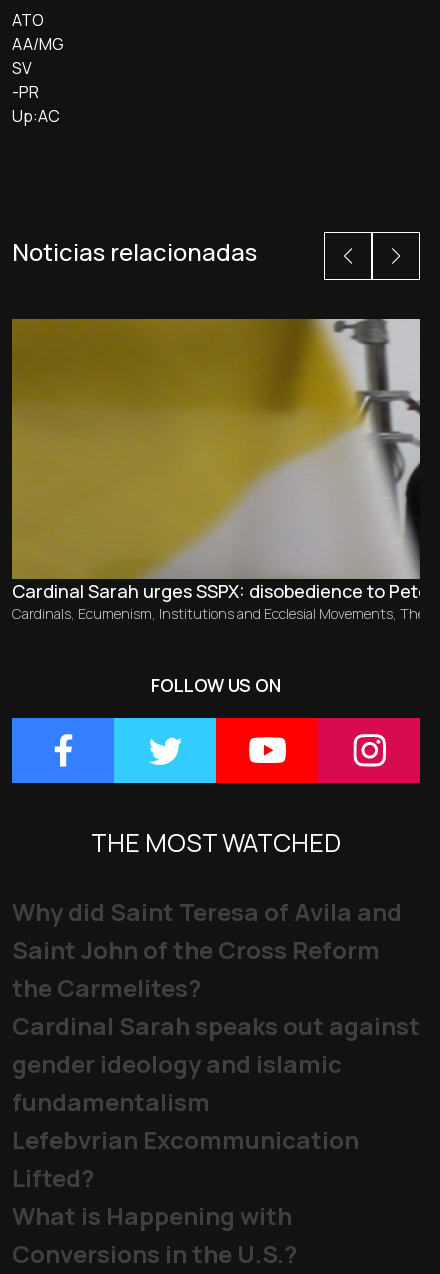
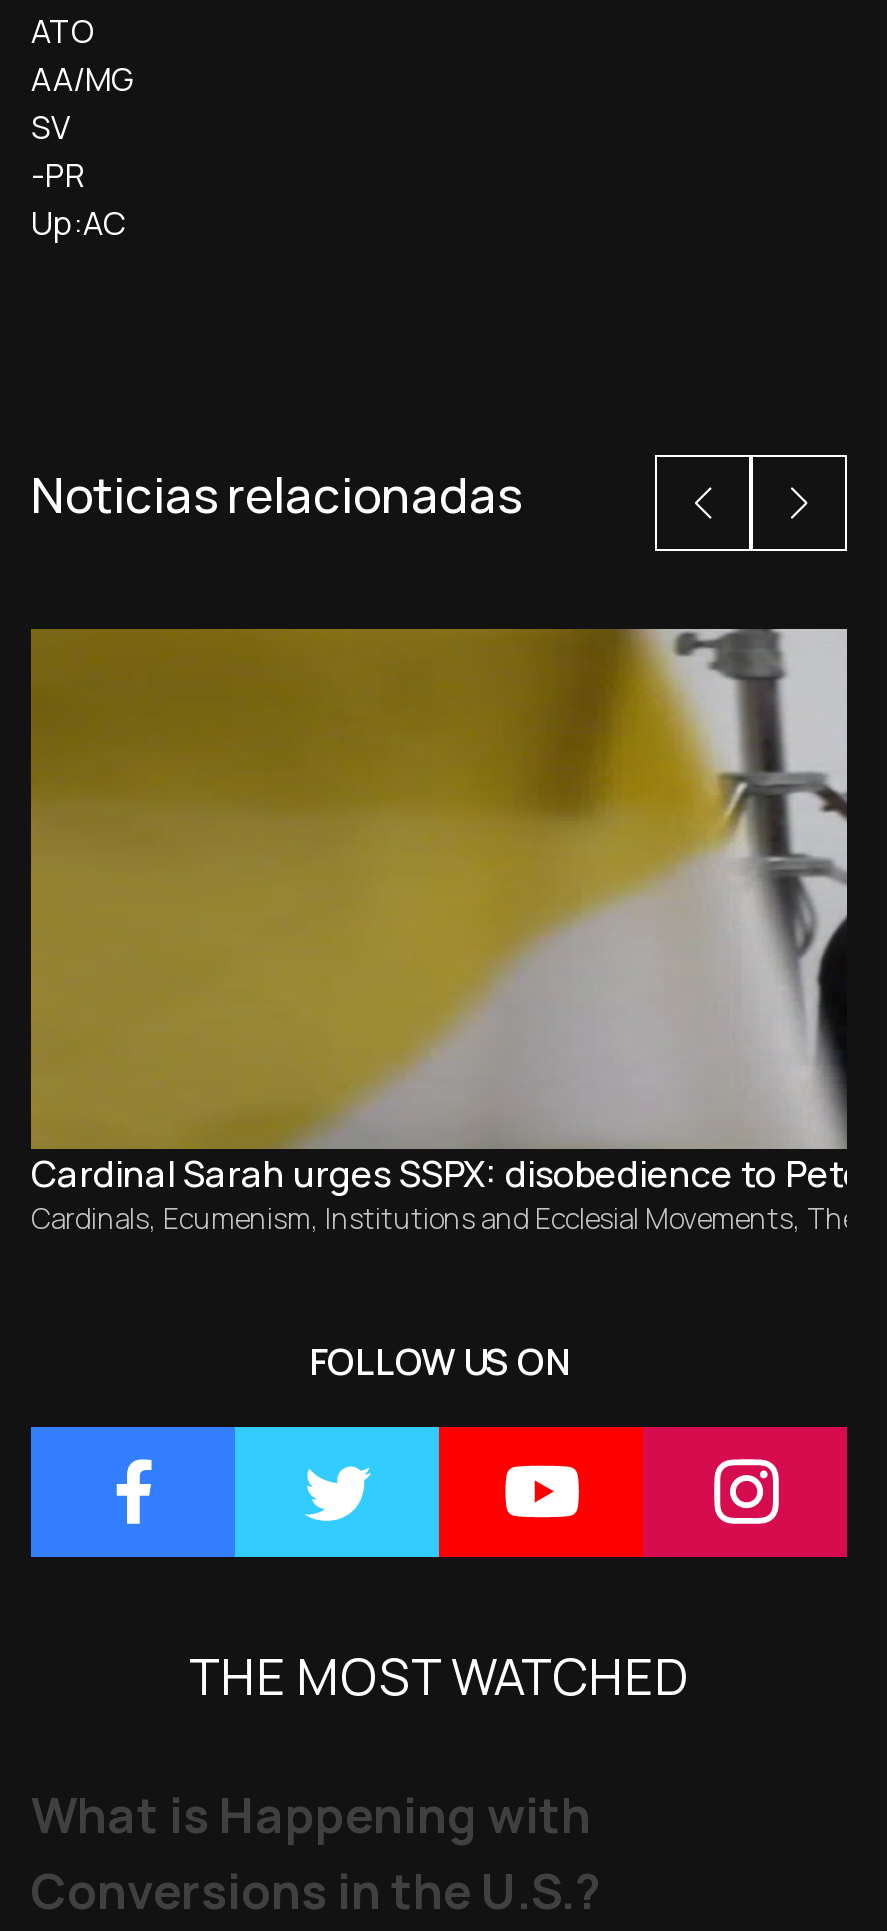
[12,895,420,1194] Why did Saint Teresa of Avila and | Saint John of the Cross Reform | the Carmelites? | Cardinal Sarah speaks out against | gender ideology and islamic | fundamentalism | Lefebvrian Excommunication | Lifted? -> none

